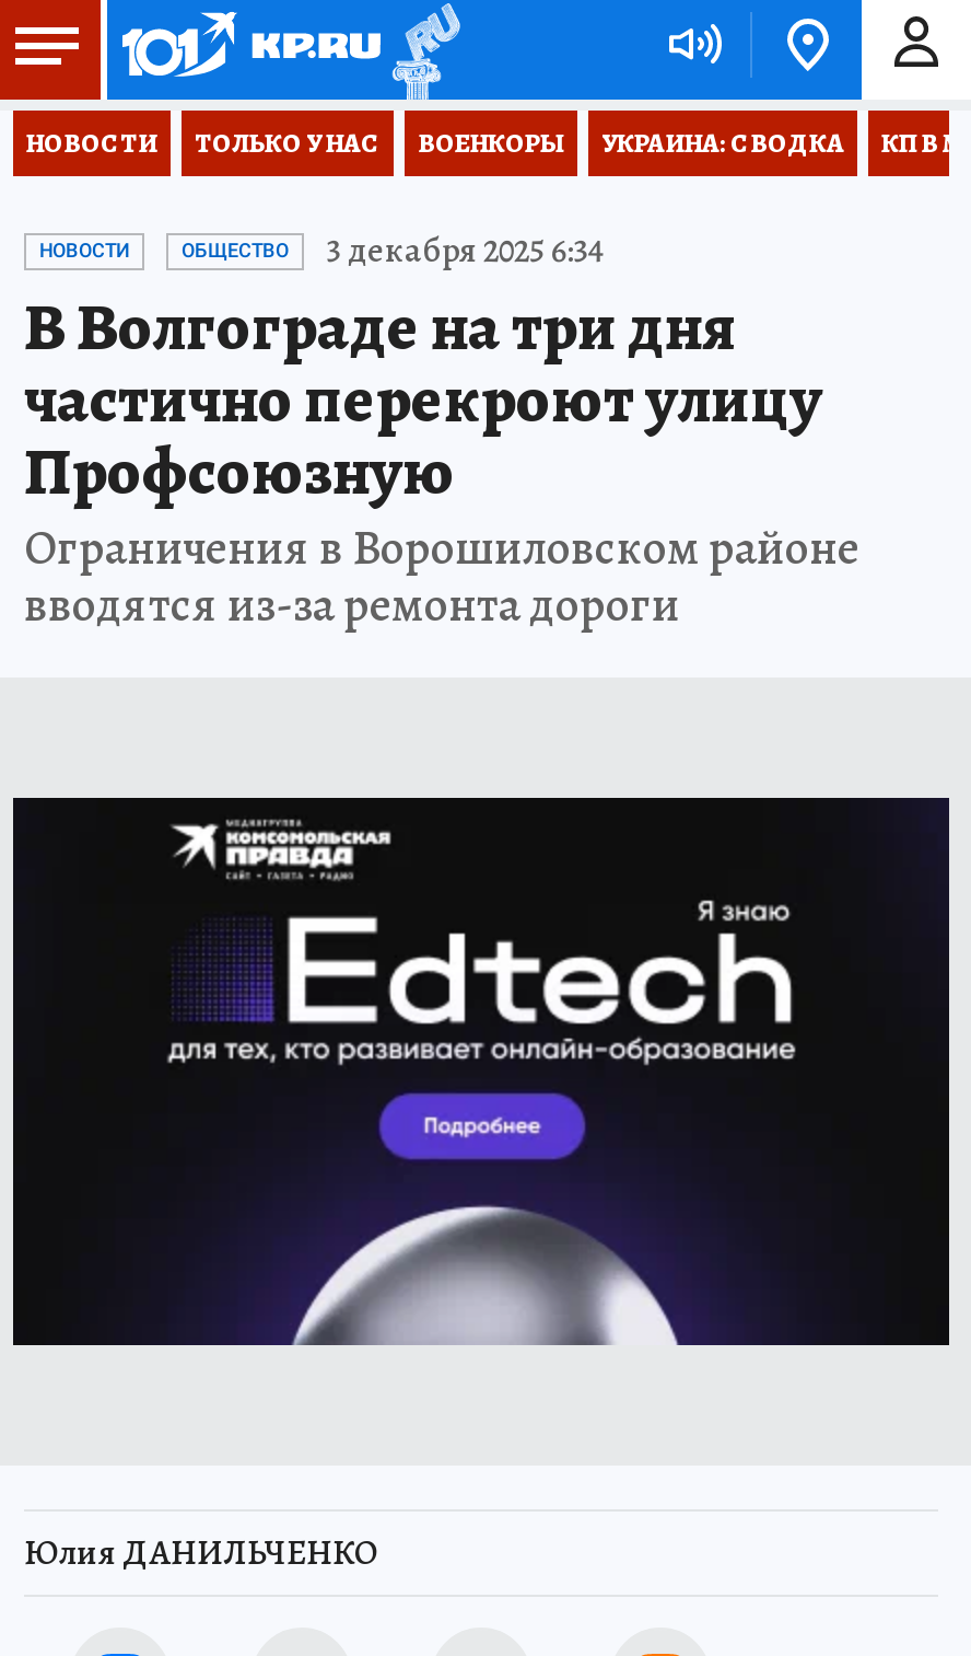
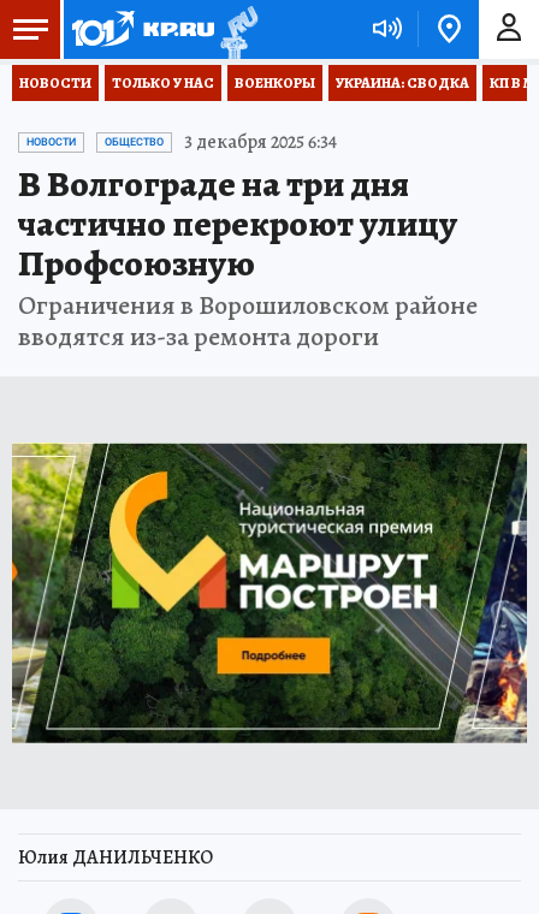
[11,796,951,1345] [image] -> [11,443,528,744] [image]

